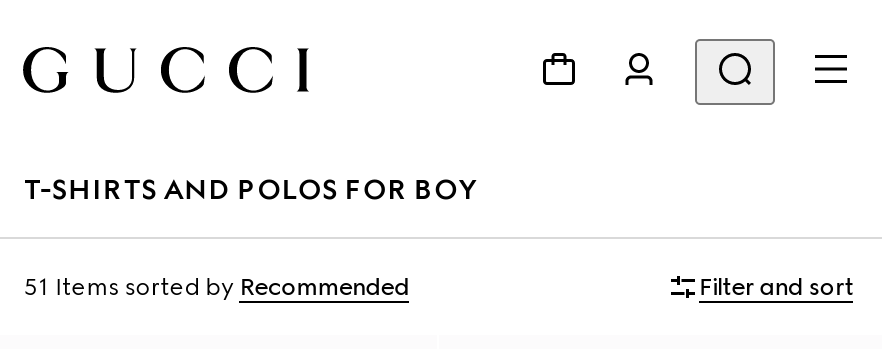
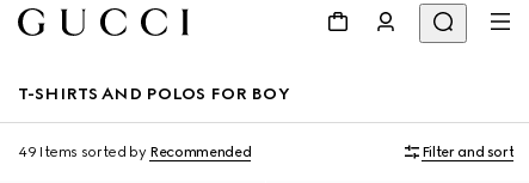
[23,273,409,301] 51 Items sorted by Recommended -> [18,144,251,160] 49 Items sorted by Recommended

